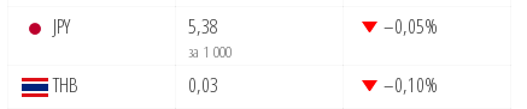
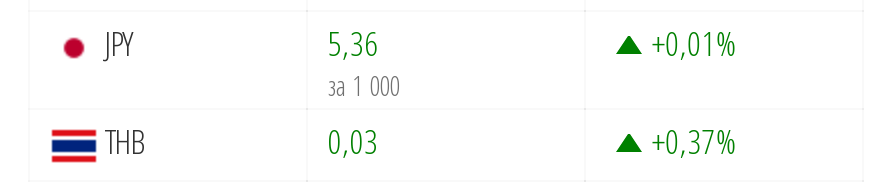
[188,12,218,40] 5,38 -> [328,21,378,67] 5,36
[383,12,438,40] –0,05% -> [652,21,738,67] +0,01%
[383,71,438,99] –0,10% -> [652,119,738,165] +0,37%

